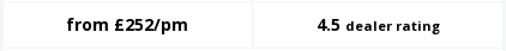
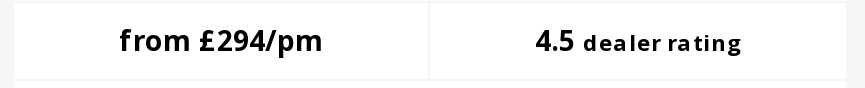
[67,13,189,35] from £252/pm -> [119,21,323,59] from £294/pm

